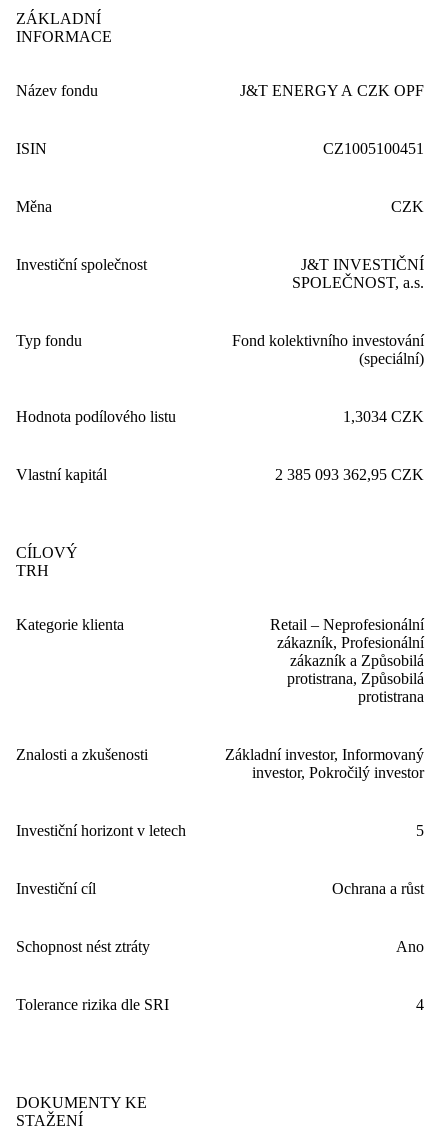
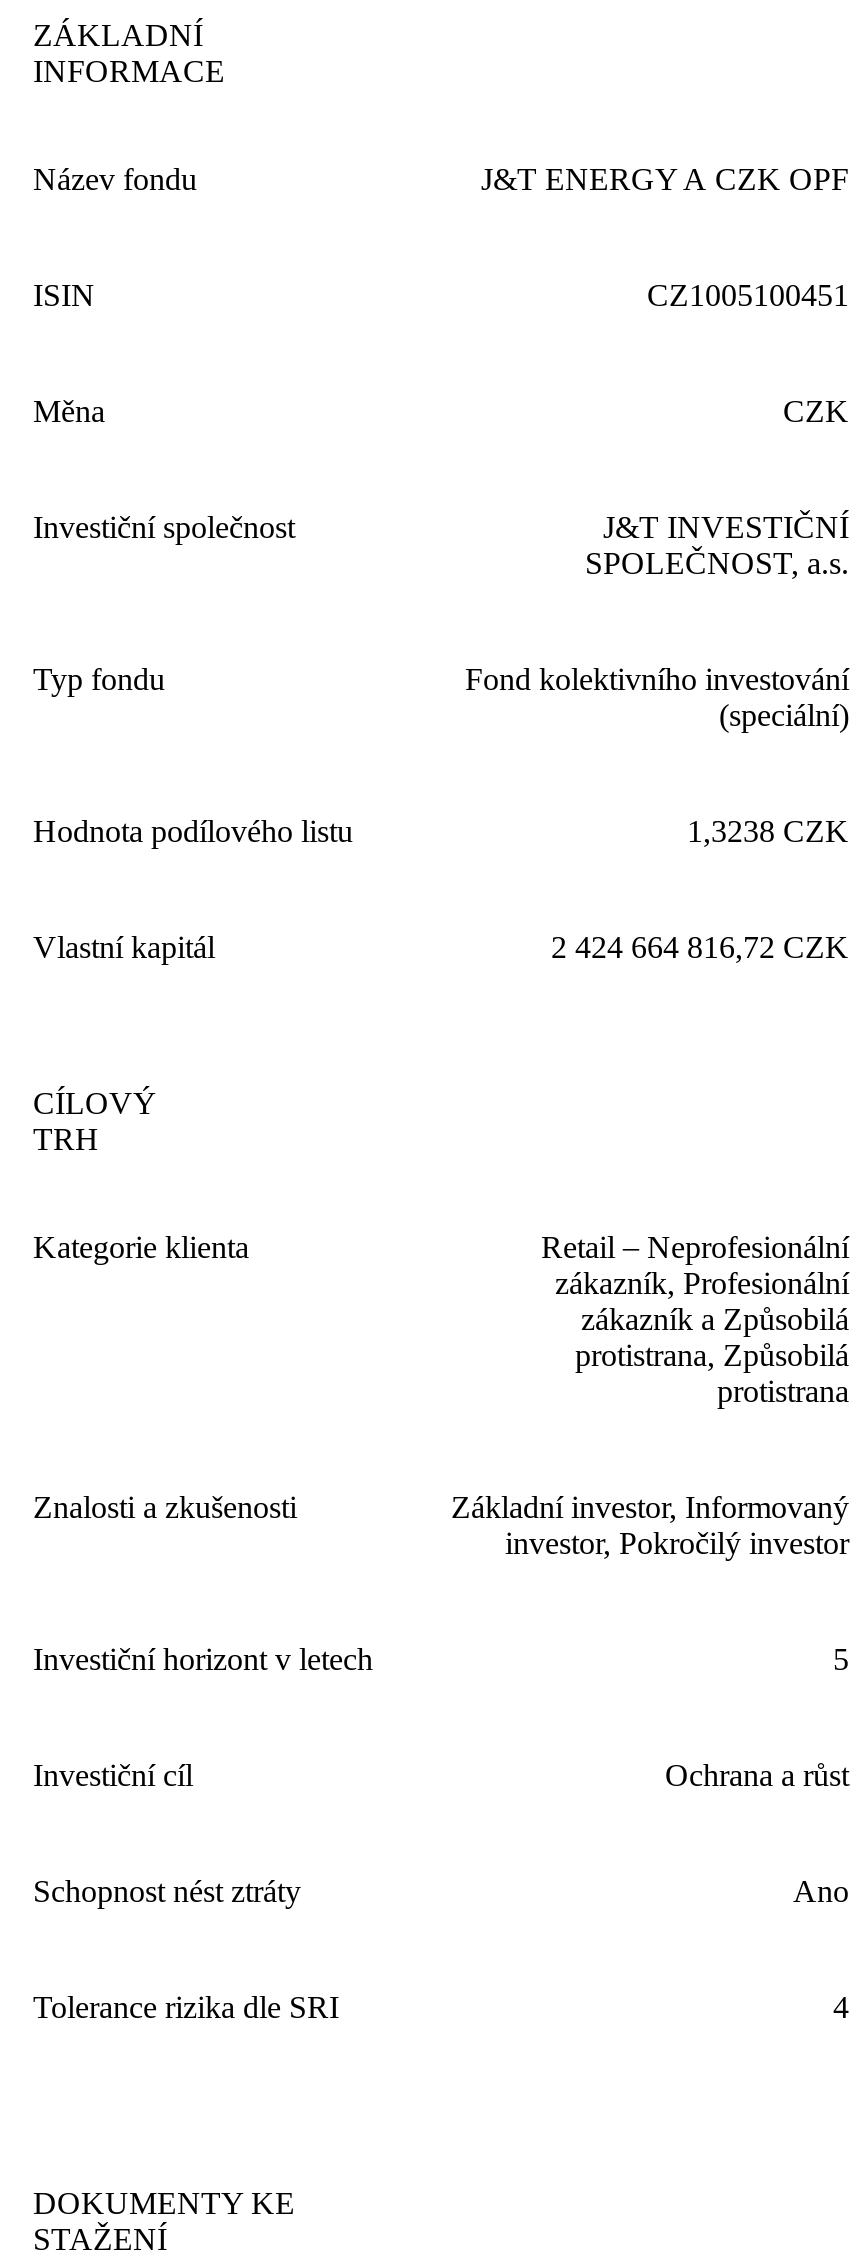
[343,408,424,425] 1, 3034 CZK -> [687,814,849,848] 1, 3238 CZK
[275,466,424,483] 2 385 093 362,95 CZK -> [551,930,849,964] 2 424 664 816,72 CZK

